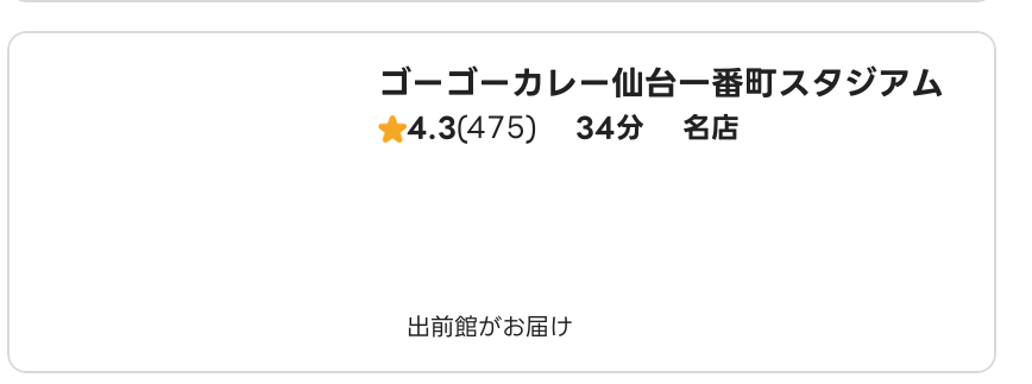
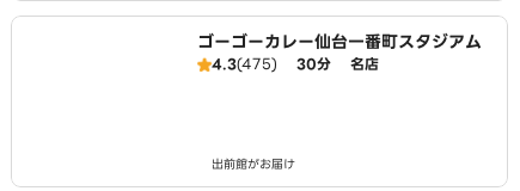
[407,105,740,150] 4.3(475) 34分 名店 -> [212,53,379,75] 4.3(475) 30分 名店

